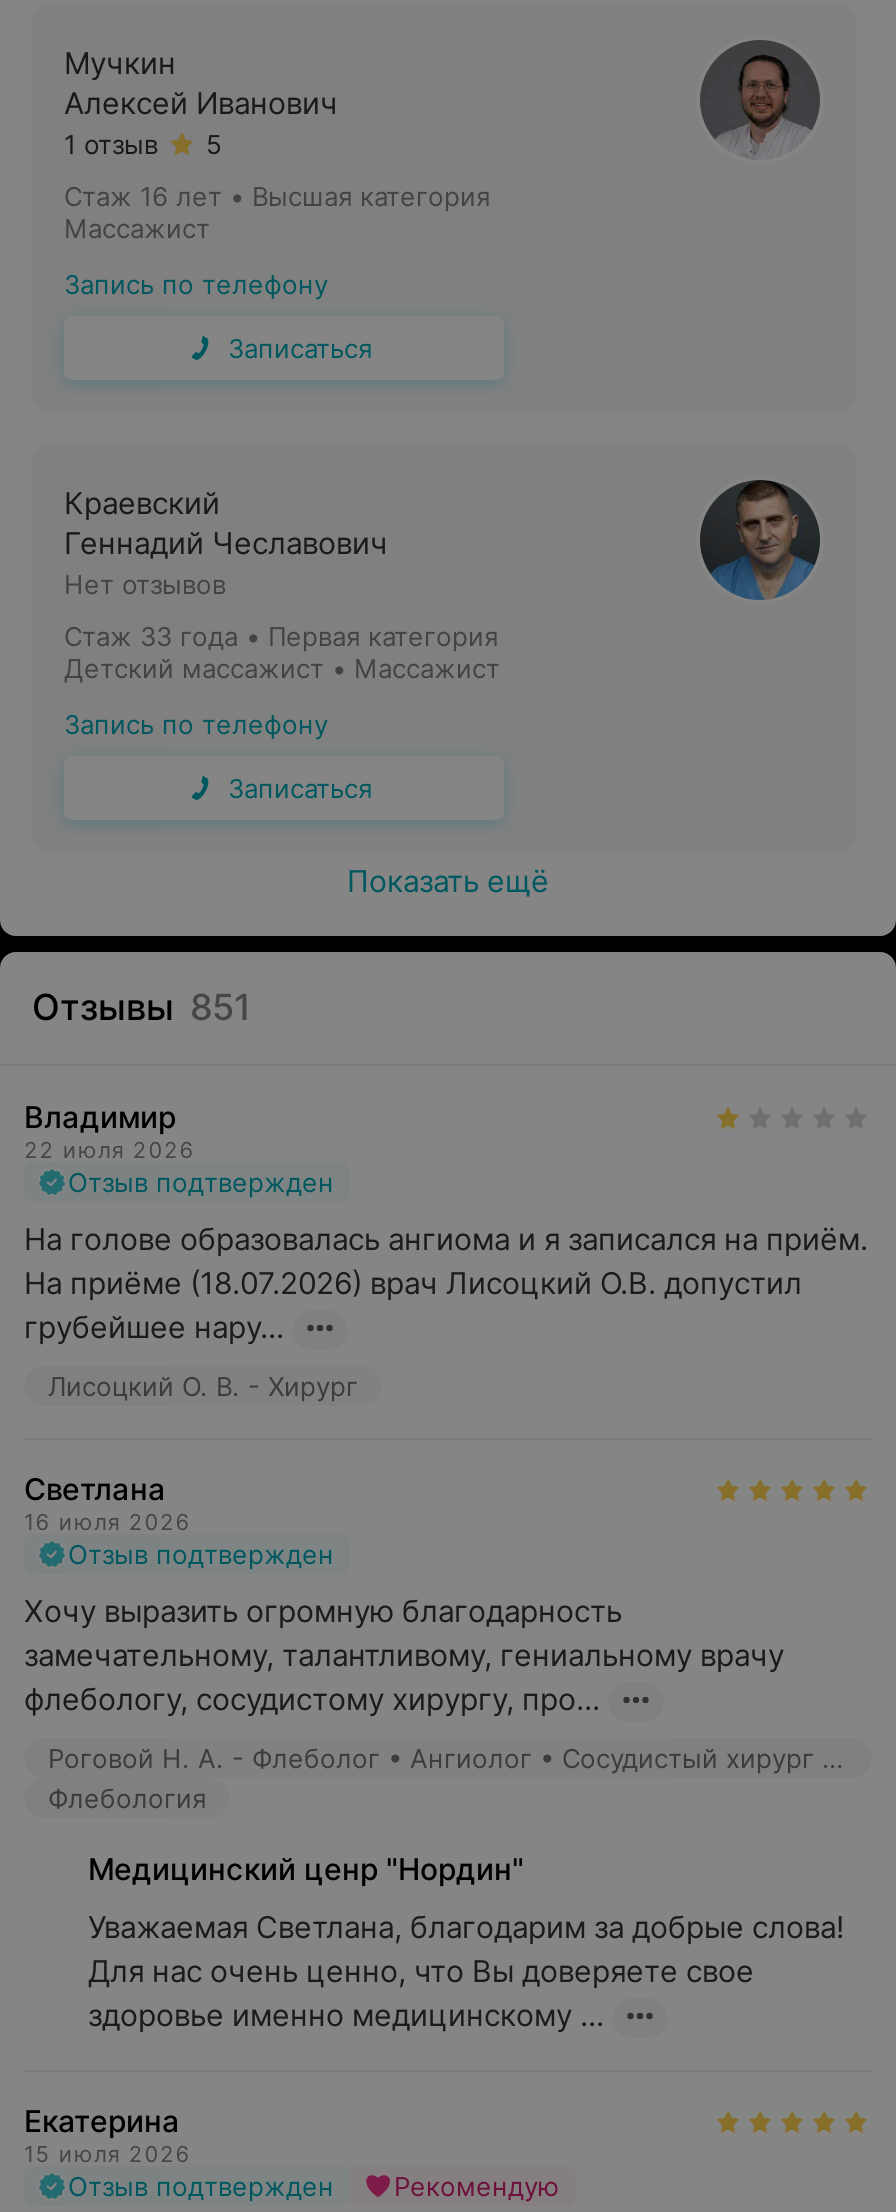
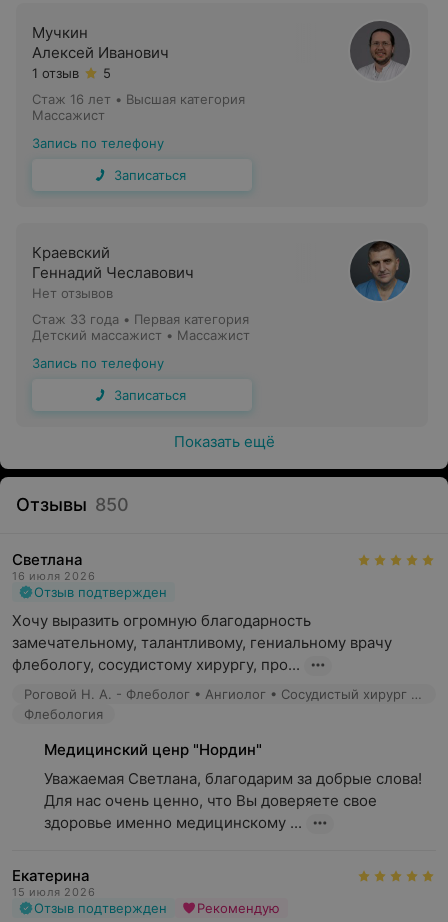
[24,986,868,1402] Отзывы 851 | Владимир | 22 июля 2026 | Отзыв подтвержден | На голове образовалась ангиома и я записался на приём. | На приёме (18.07.2026) врач Лисоцкий О.В. допустил | грубейшее нару... | Лисоцкий О. В. - Хирург -> [16,494,129,515] Отзывы 850

